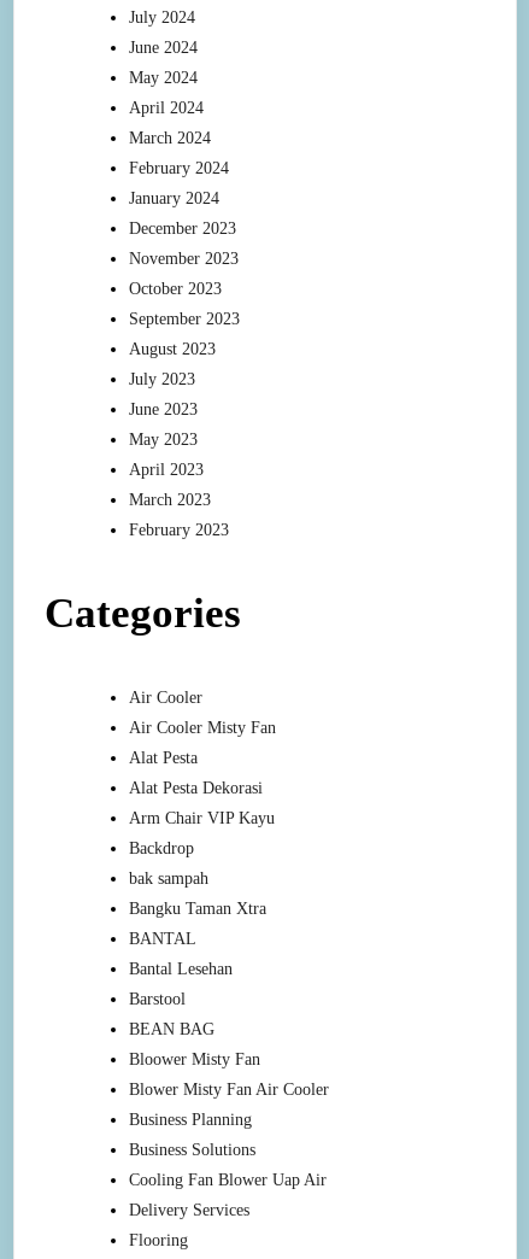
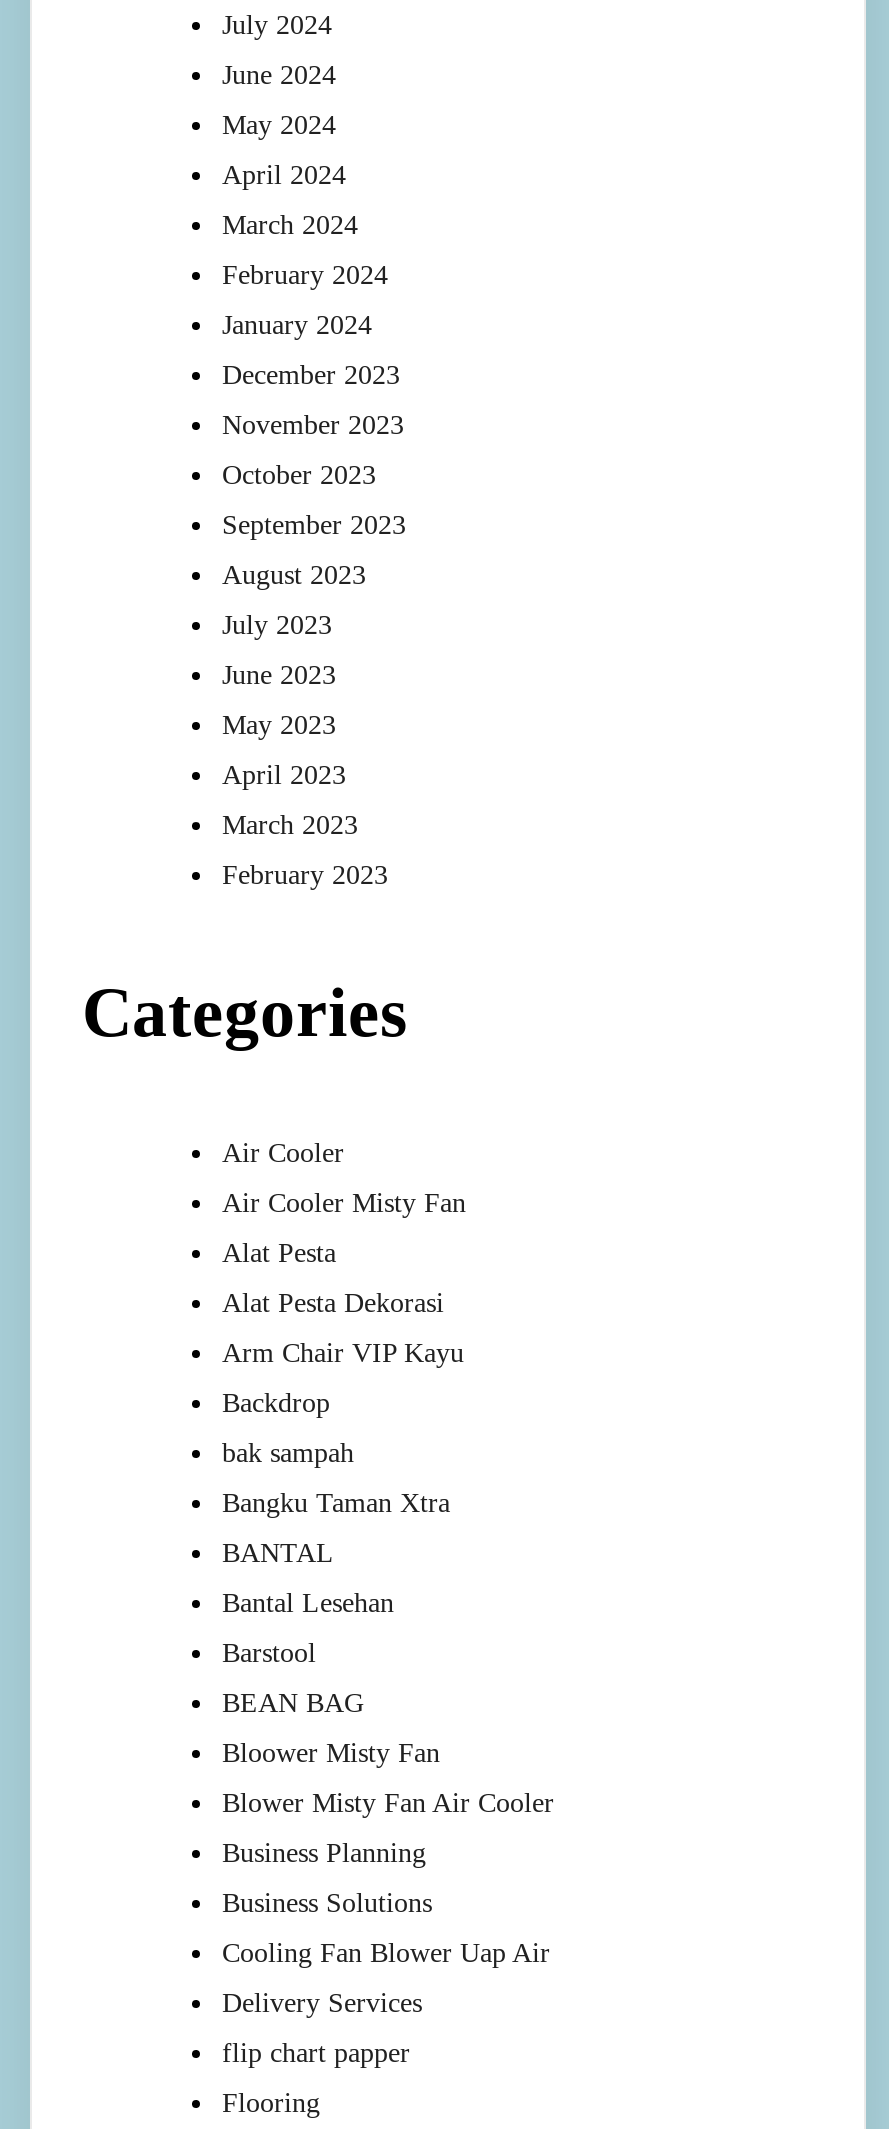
none -> [222,2038,410,2068] flip chart papper

